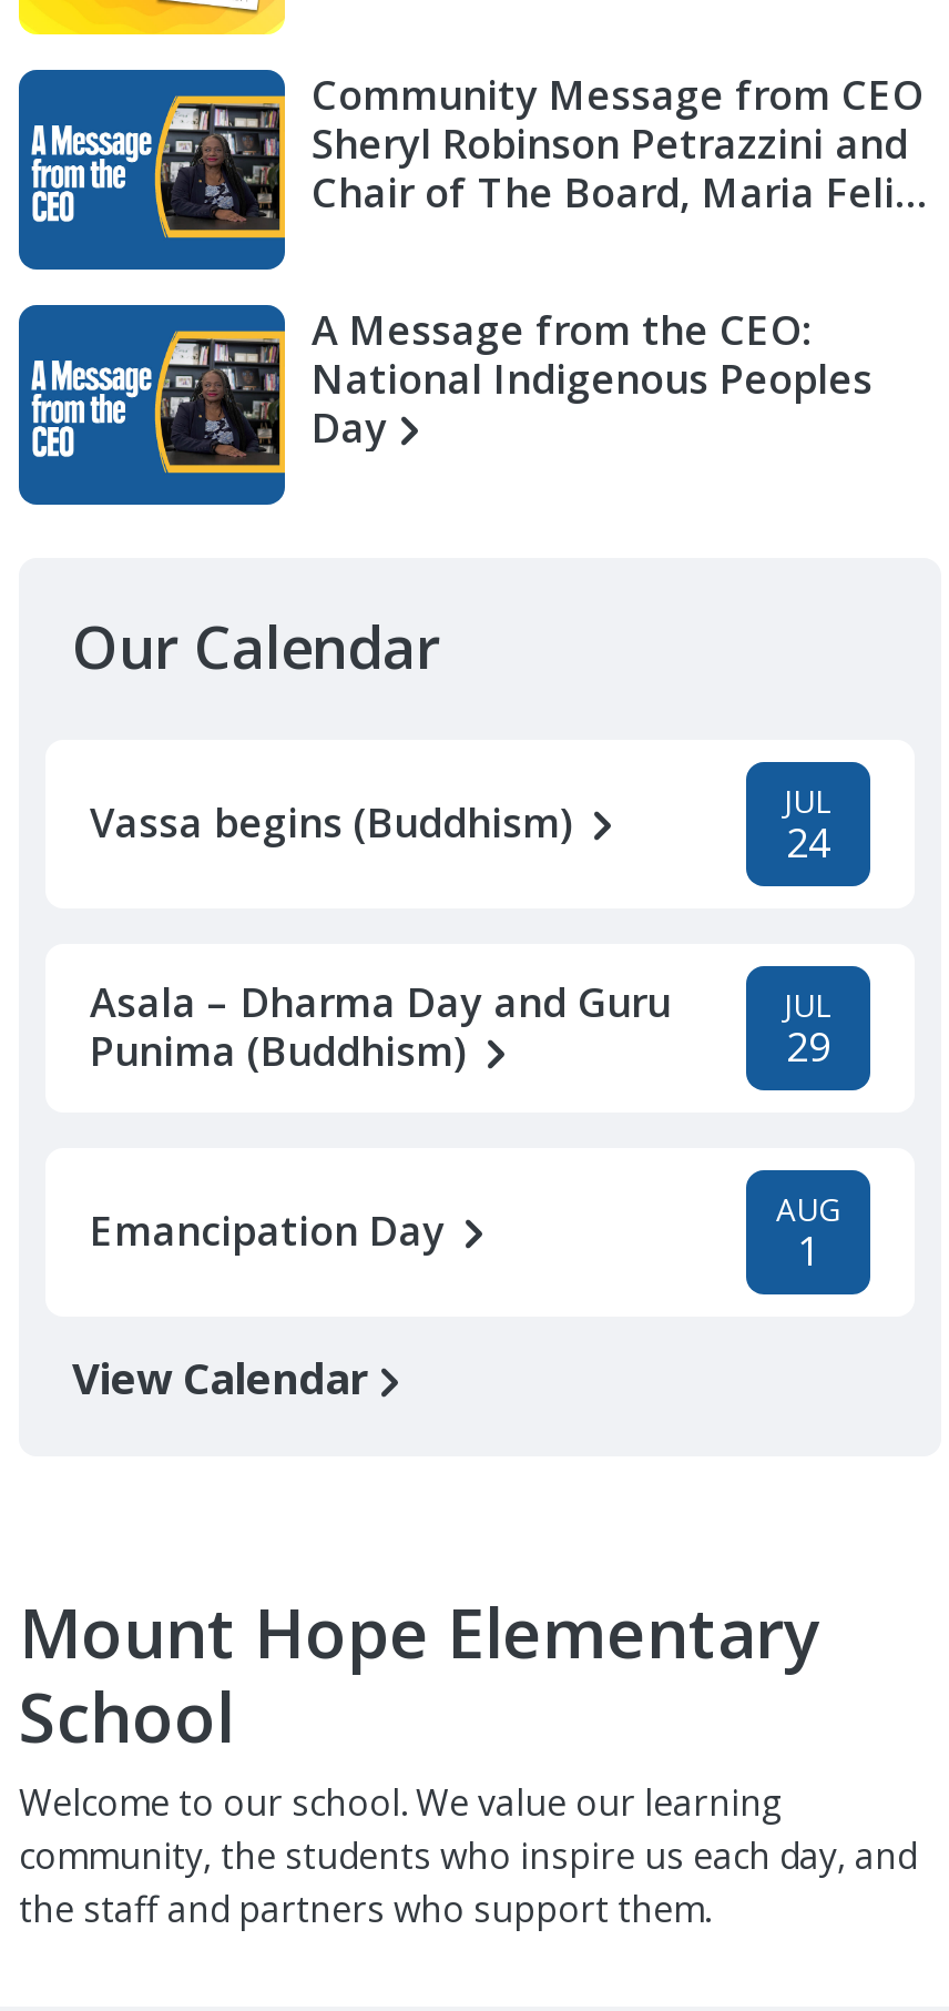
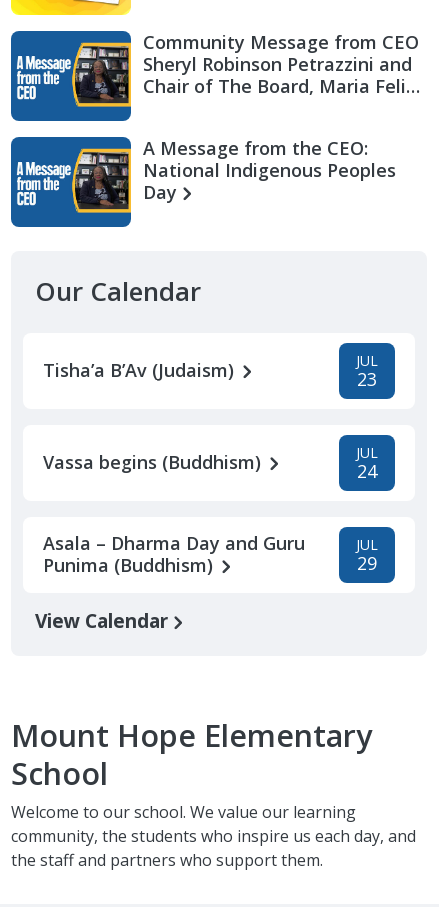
none -> [43,351,378,391] Tisha’a B’Av (Judaism) | JUL | 23
moved [90,780,833,1077] -> [43,443,378,577]: Vassa begins (Buddhism) | JUL | 24 | Asala – Dharma Day and Guru | Punima (Buddhism) | JUL | 29
[90,1188,840,1276] Emancipation Day | AUG | 1 -> none

